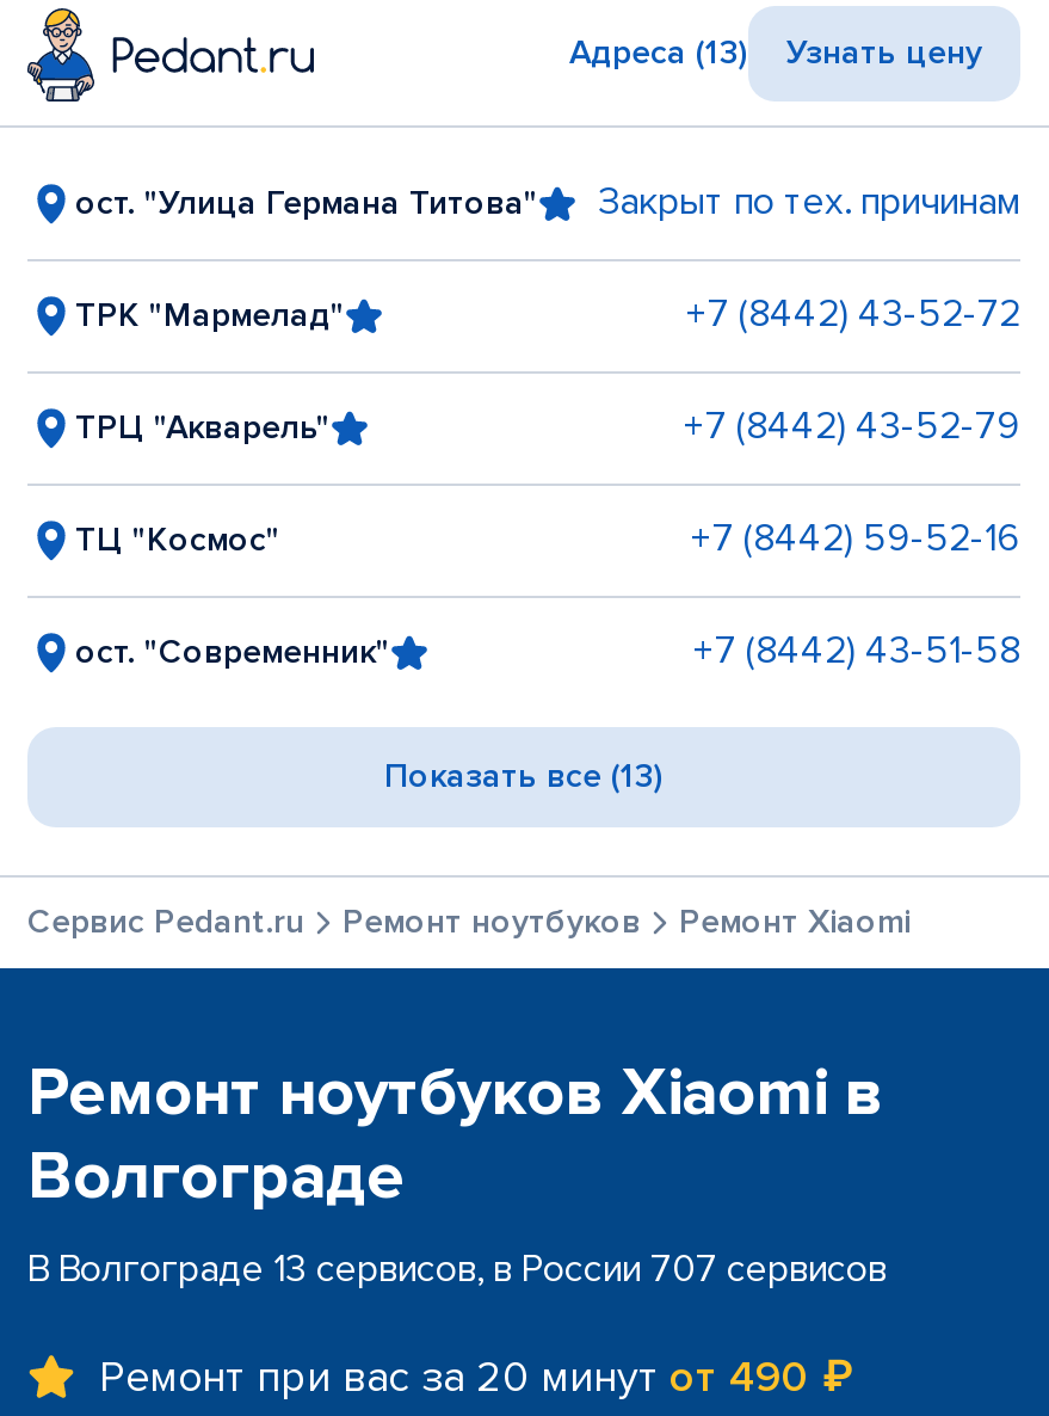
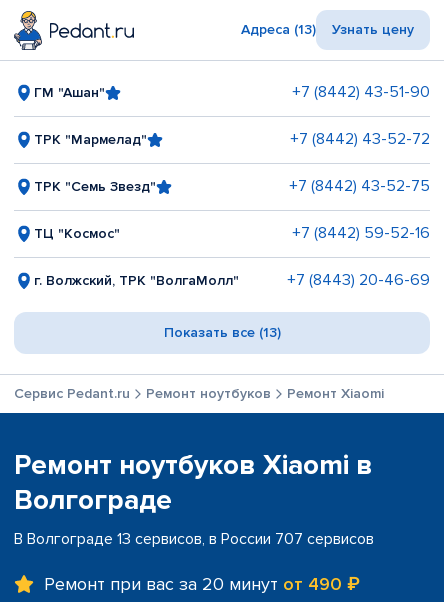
[75,178,1020,226] ост. "Улица Германа Титова" | Закрыт по тех. причинам -> [34,82,430,102] ГМ "Ашан" | +7 (8442) 43-51-90
[75,402,1020,450] ТРЦ "Акварель" | +7 (8442) 43-52-79 -> [34,176,430,196] ТРК "Семь Звезд" | +7 (8442) 43-52-75
[75,627,1020,675] ост. "Современник" | +7 (8442) 43-51-58 -> [34,270,430,290] г. Волжский, ТРК "ВолгаМолл" | +7 (8443) 20-46-69

